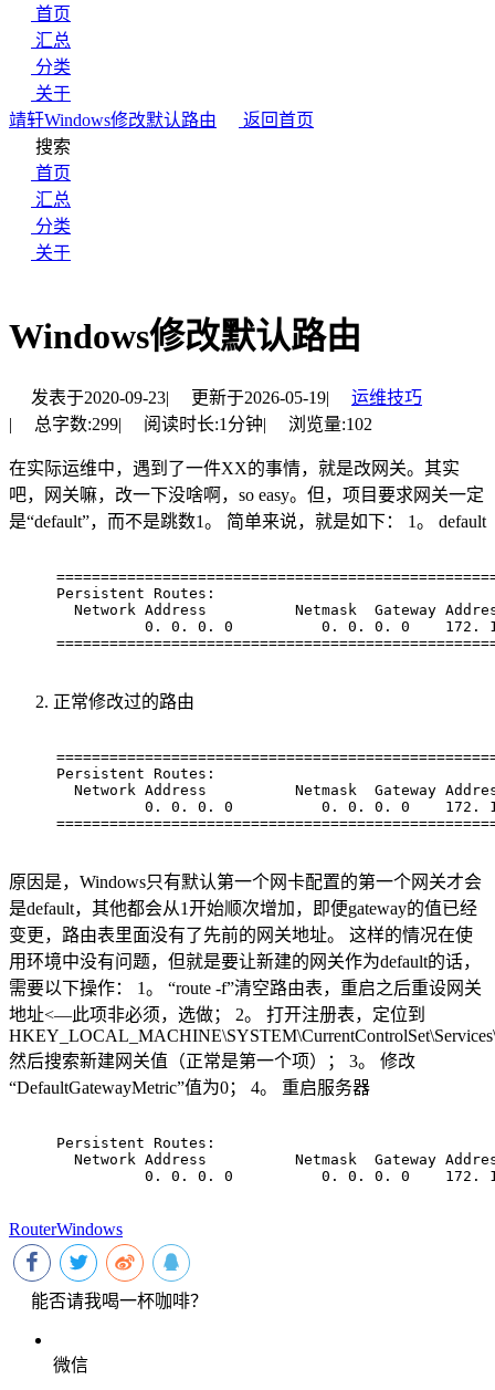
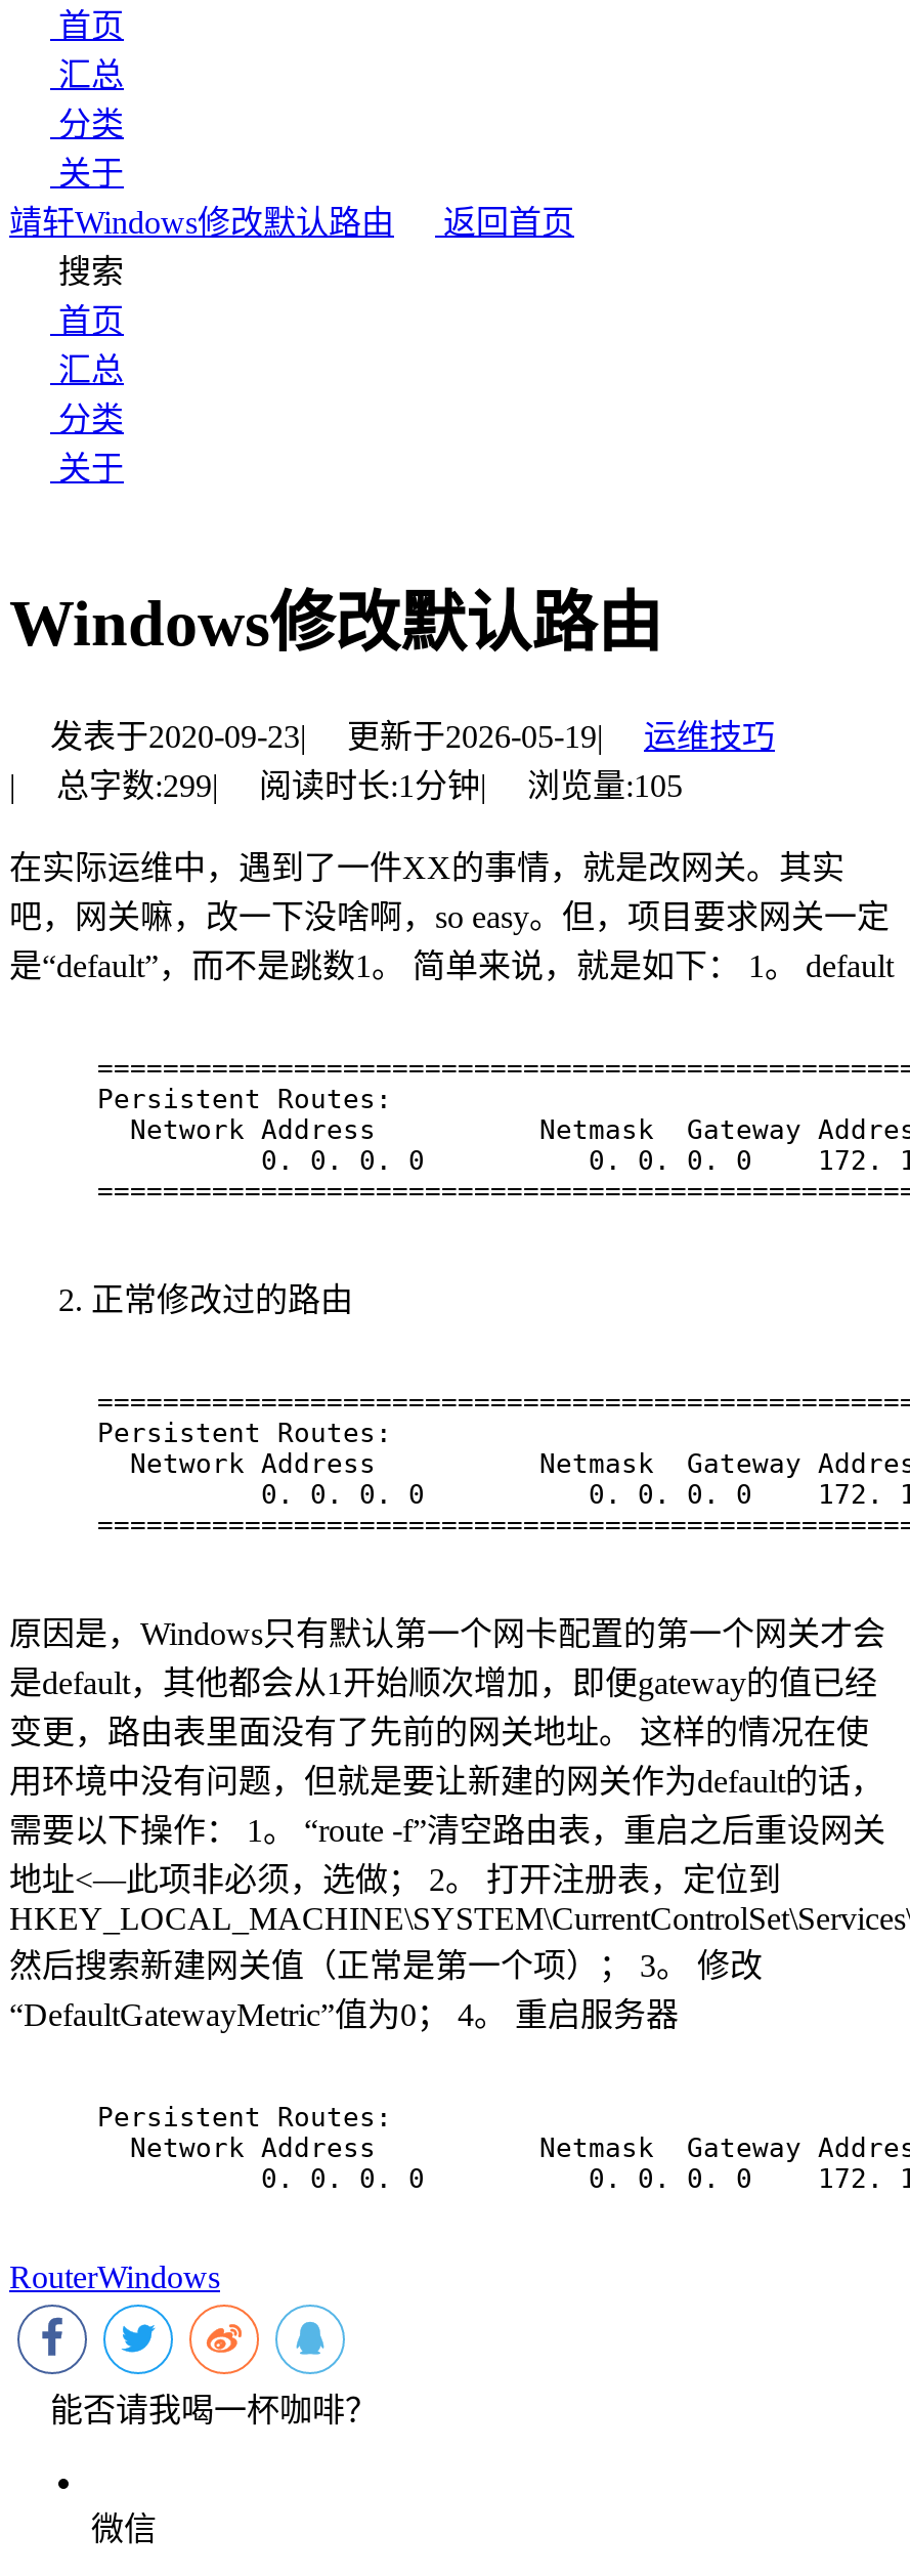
[288,415,372,433] 浏览量:102 -> [527,768,683,803] 浏览量:105

